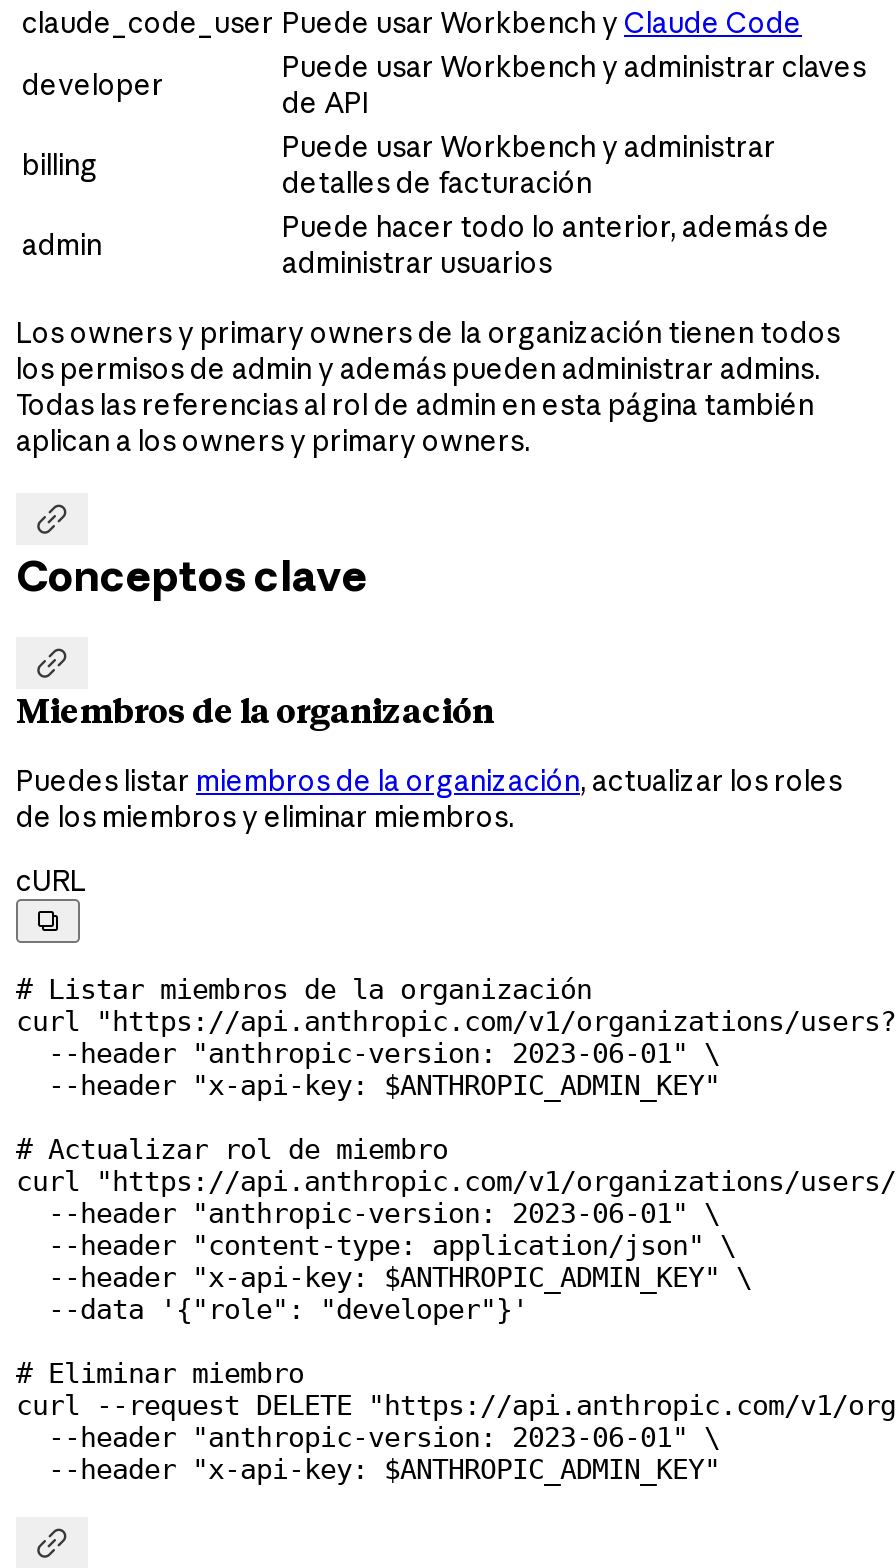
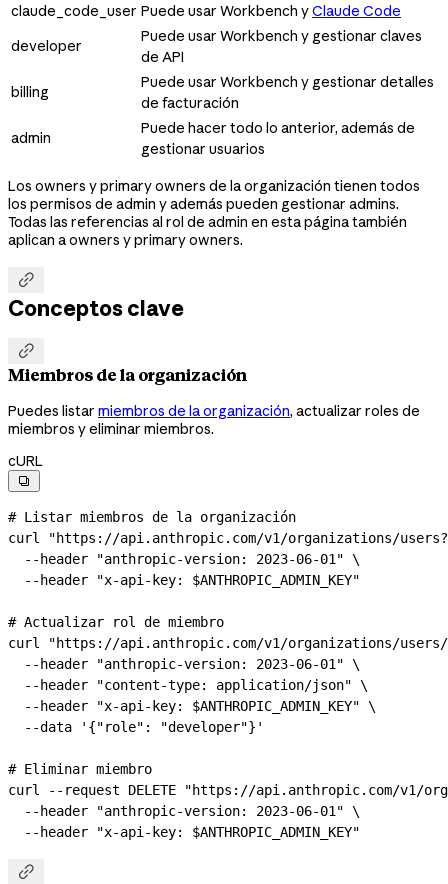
[282,49,866,85] Puede usar Workbench y administrar claves -> [141,27,422,45] Puede usar Workbench y gestionar claves
[282,129,776,201] Puede usar Workbench y administrar | detalles de facturación -> [141,73,434,112] Puede usar Workbench y gestionar detalles | de facturación
[282,245,552,281] administrar usuarios -> [141,140,265,158] gestionar usuarios
[16,351,820,387] los permisos de admin y además pueden administrar admins. -> [8,195,399,213] los permisos de admin y además pueden gestionar admins.
[16,423,530,459] aplican a los owners y primary owners. -> [8,231,243,249] aplican a owners y primary owners.
[16,763,842,835] Puedes listar miembros de la organización, actualizar los roles | de los miembros y eliminar miembros. -> [8,402,420,438] Puedes listar miembros de la organización, actualizar roles de | miembros y eliminar miembros.

